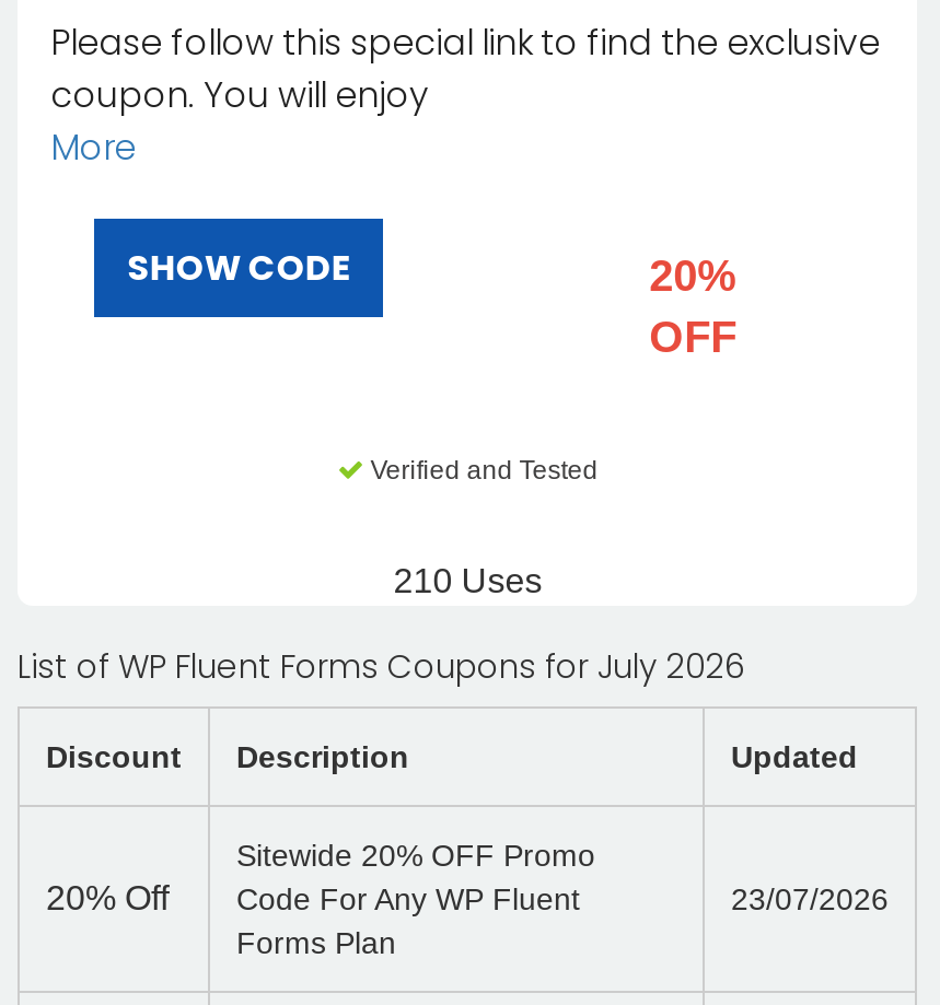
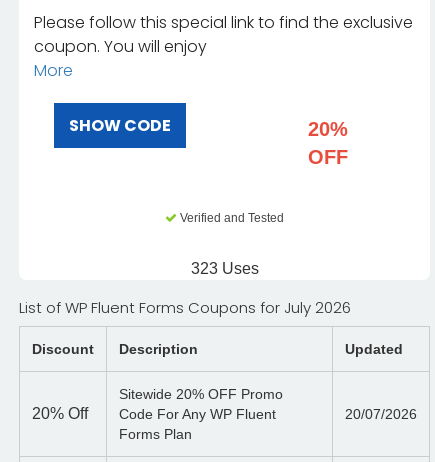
[393,562,542,600] 210 Uses -> [191,260,259,277] 323 Uses
[731,882,889,917] 23/07/2026 -> [345,406,417,422] 20/07/2026

